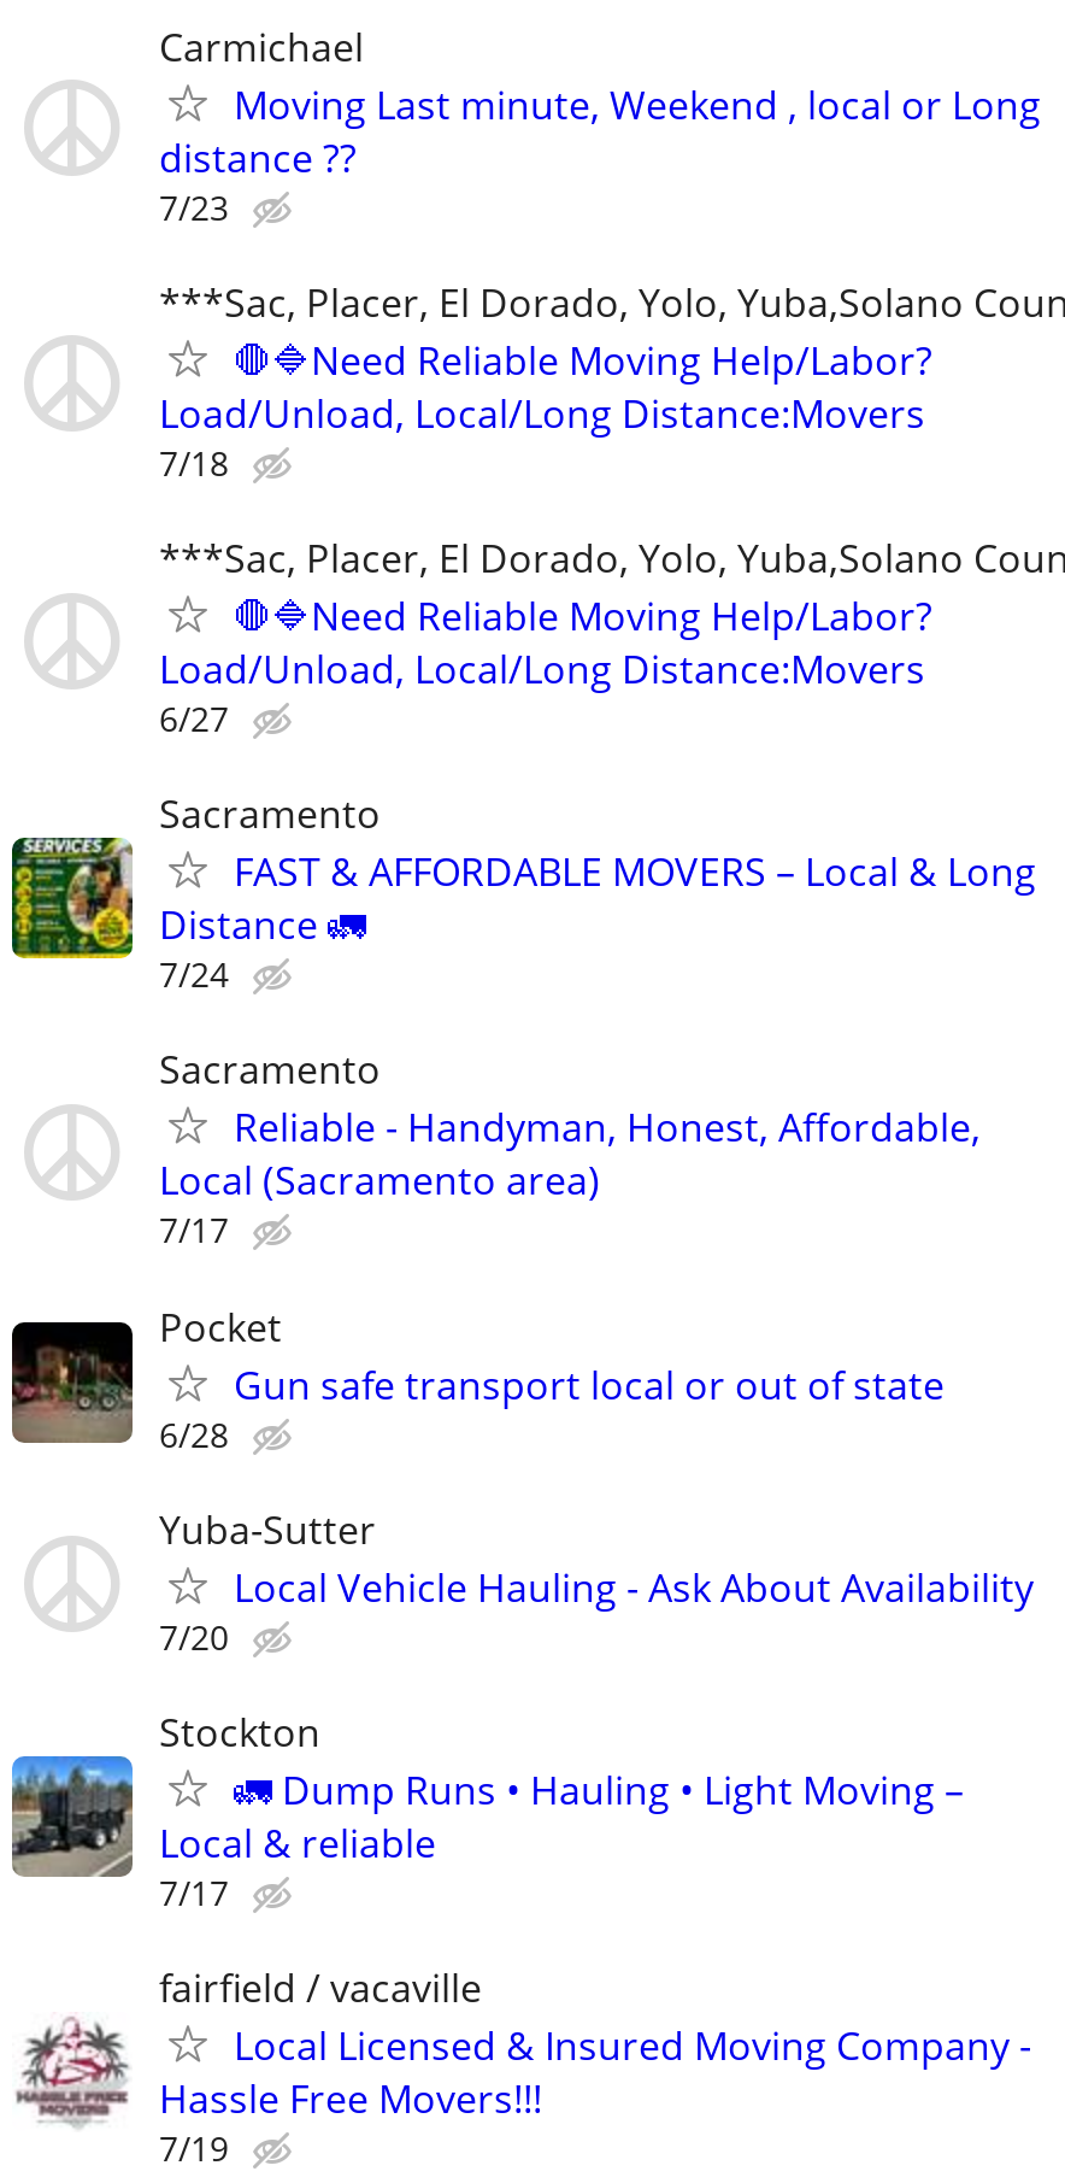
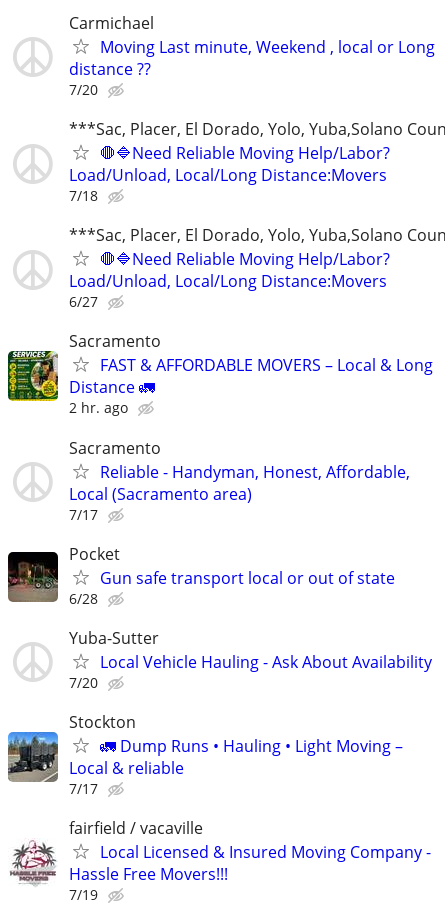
[159,184,229,230] 7/23 -> [69,80,98,99] 7/20
[159,952,229,998] 7/24 -> [69,398,128,417] 2 hr. ago

